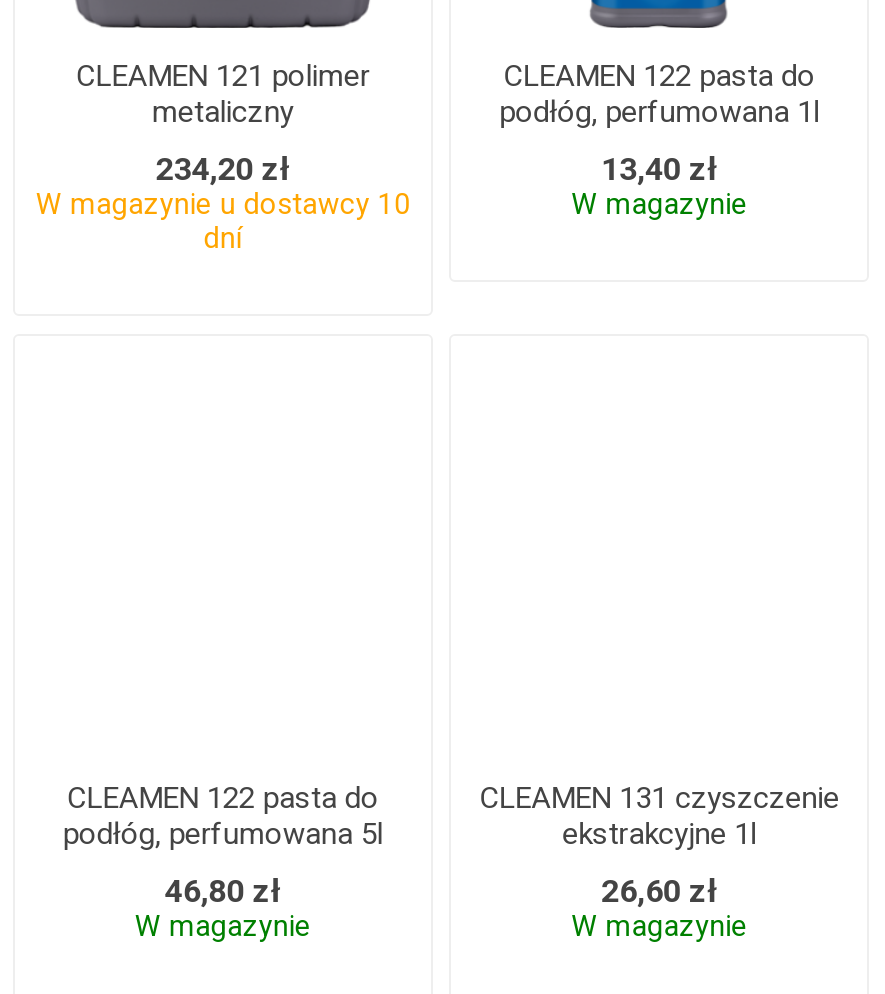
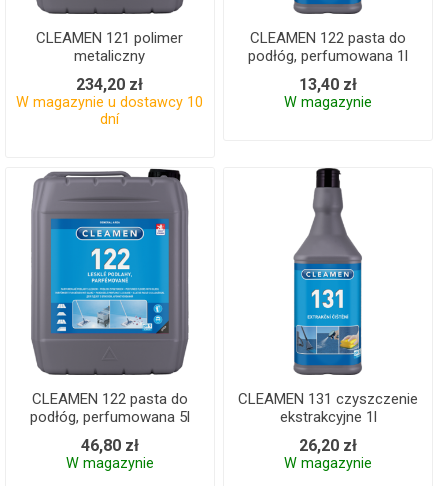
none -> [30,168,189,376] [image]
none -> [293,167,363,376] [image]
[601,873,717,911] 26,60 zł -> [299,436,357,455] 26,20 zł

